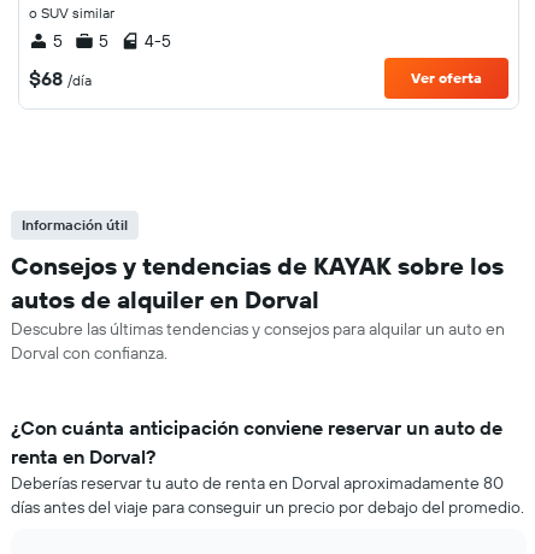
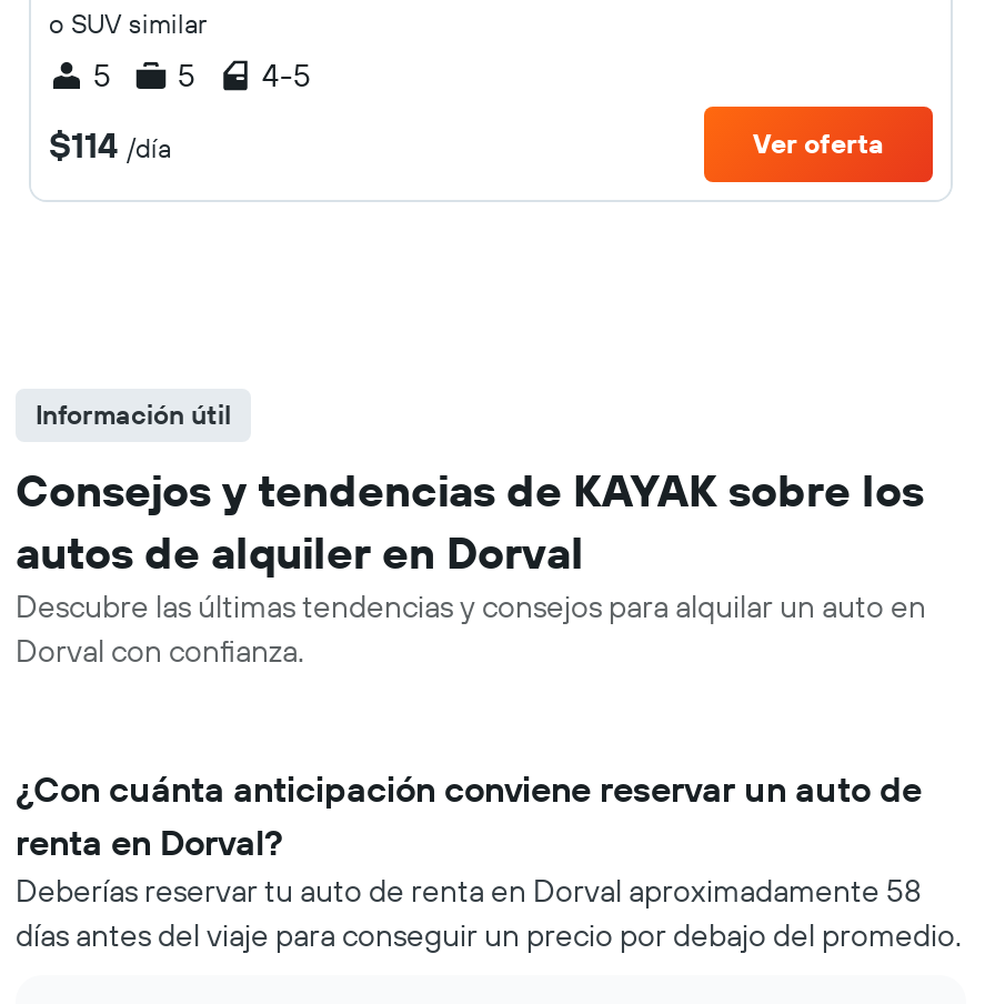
[29,66,92,90] $68 /día -> [49,122,171,167] $114 /día
[11,472,504,494] Deberías reservar tu auto de renta en Dorval aproximadamente 80 -> [16,871,922,911] Deberías reservar tu auto de renta en Dorval aproximadamente 58

